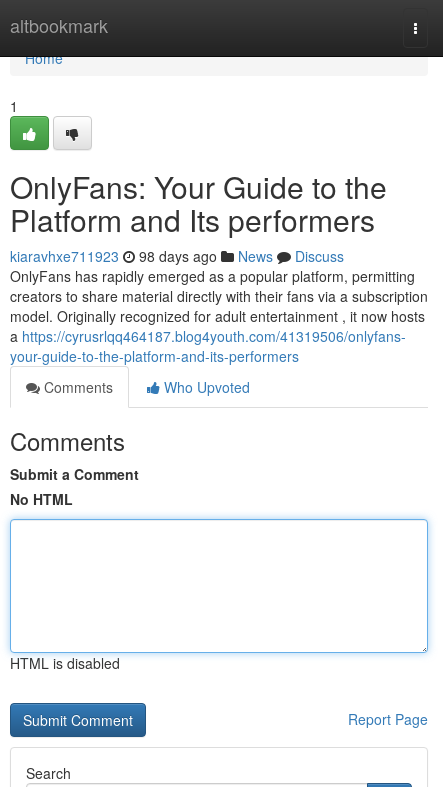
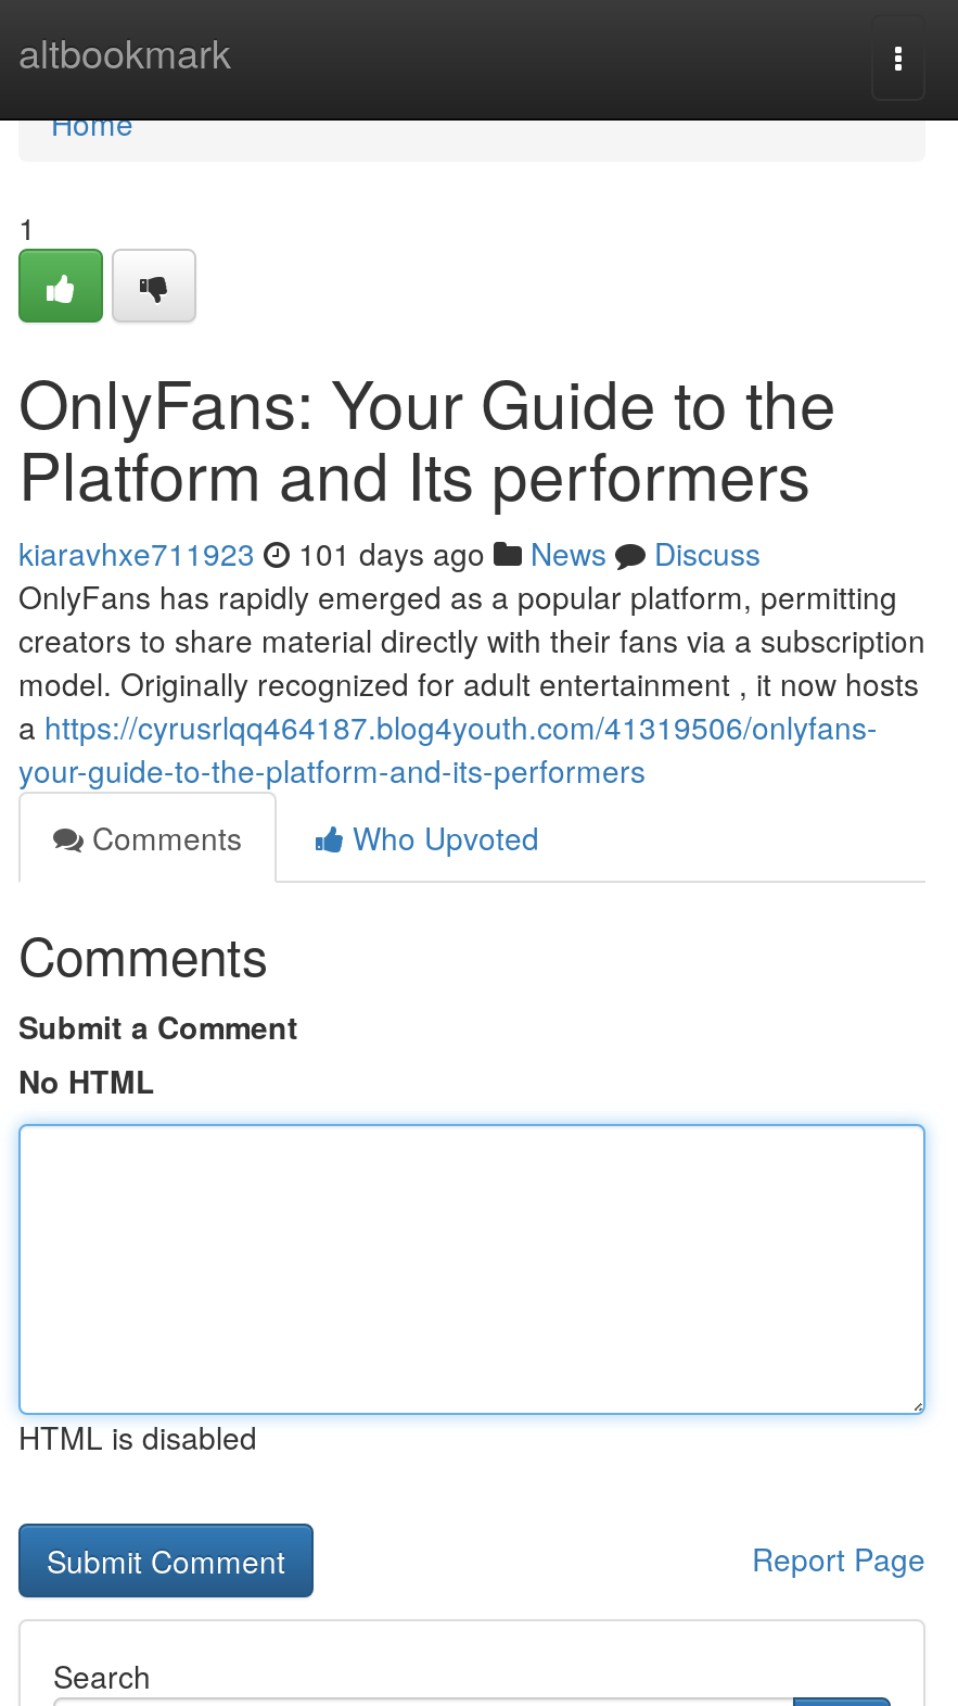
[10,246,344,266] kiaravhxe711923 98 days ago News Discuss -> [18,531,761,574] kiaravhxe711923 101 days ago News Discuss

